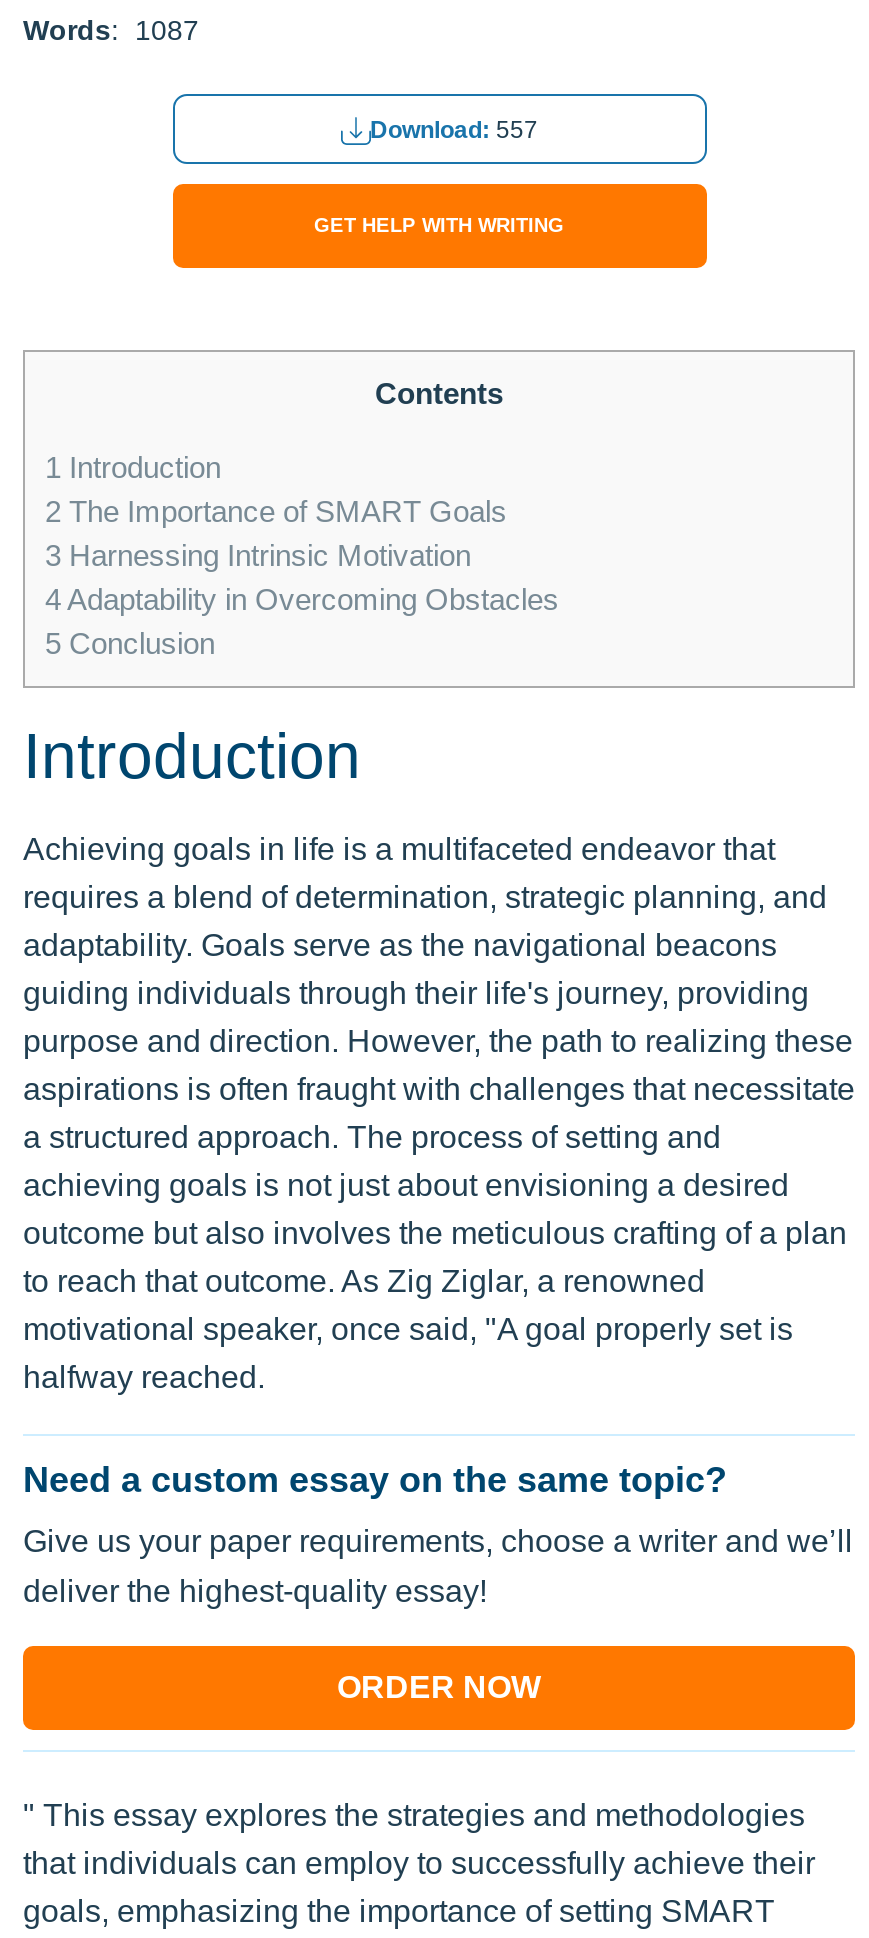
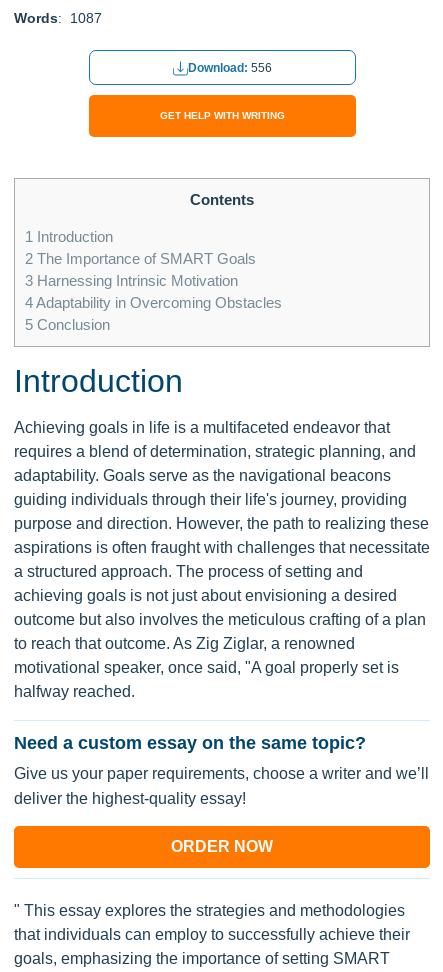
[370,117,538,145] Download: 557 -> [187,61,271,75] Download: 556

